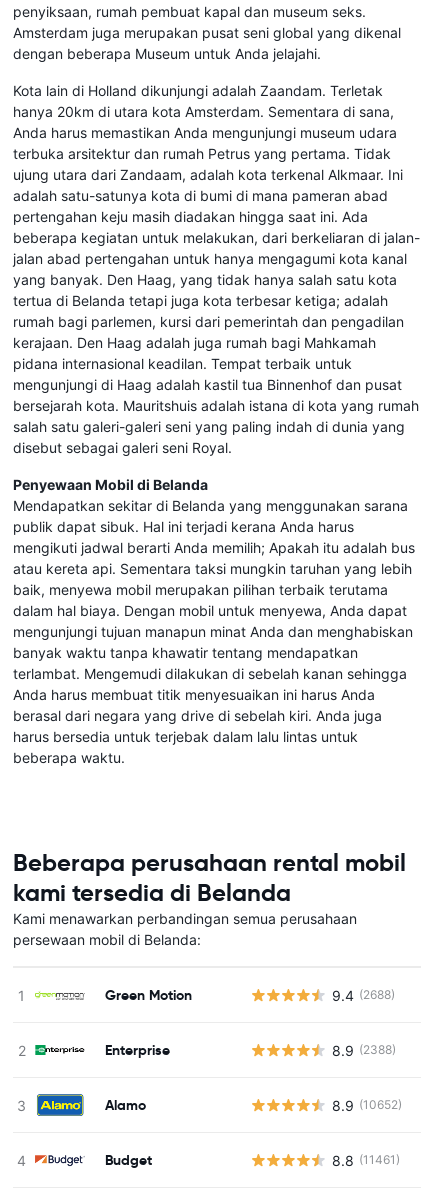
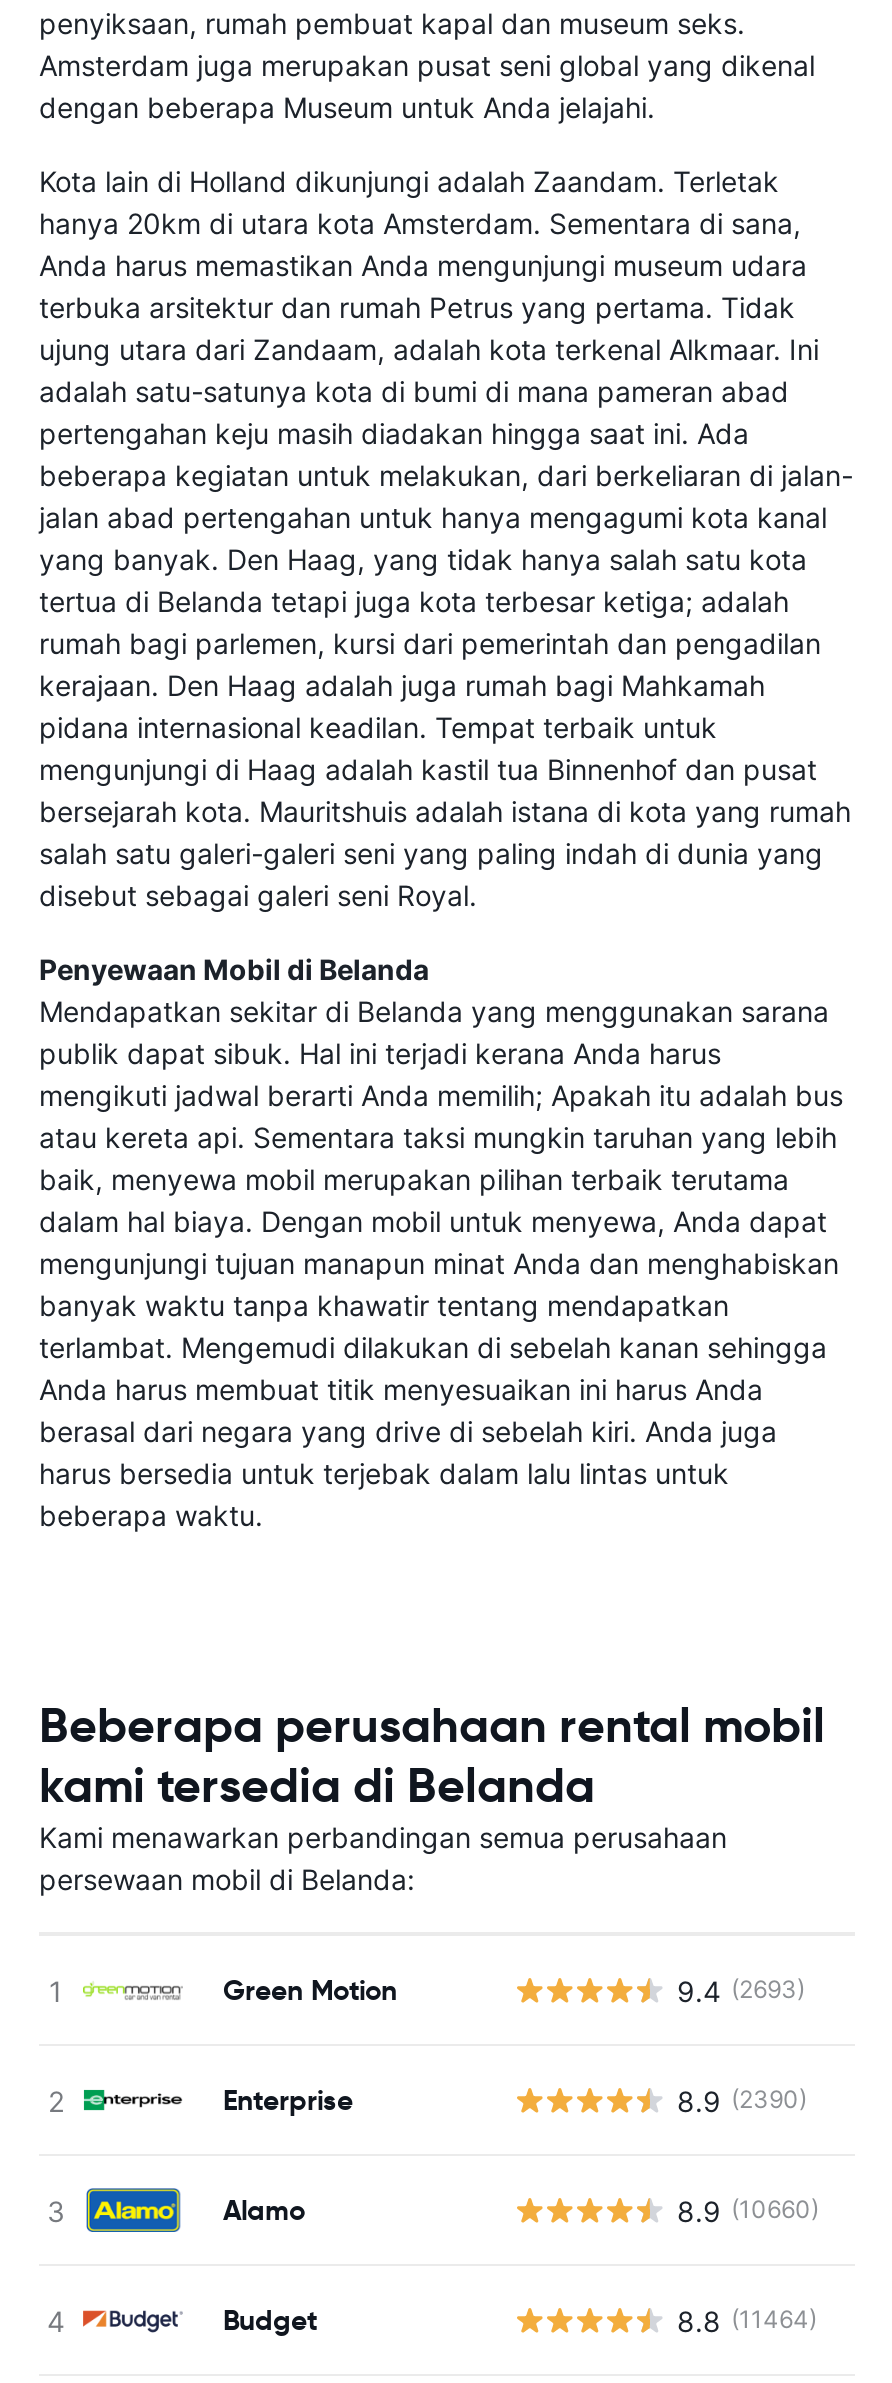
[332,986,395,1003] 9.4 (2688) -> [677,1973,805,2007] 9.4 (2693)
[332,1041,396,1058] 8.9 (2388) -> [677,2083,807,2117] 8.9 (2390)
[332,1096,402,1113] 8.9 (10652) -> [677,2193,819,2227] 8.9 (10660)
[332,1151,400,1168] 8.8 (11461) -> [677,2303,817,2337] 8.8 (11464)

